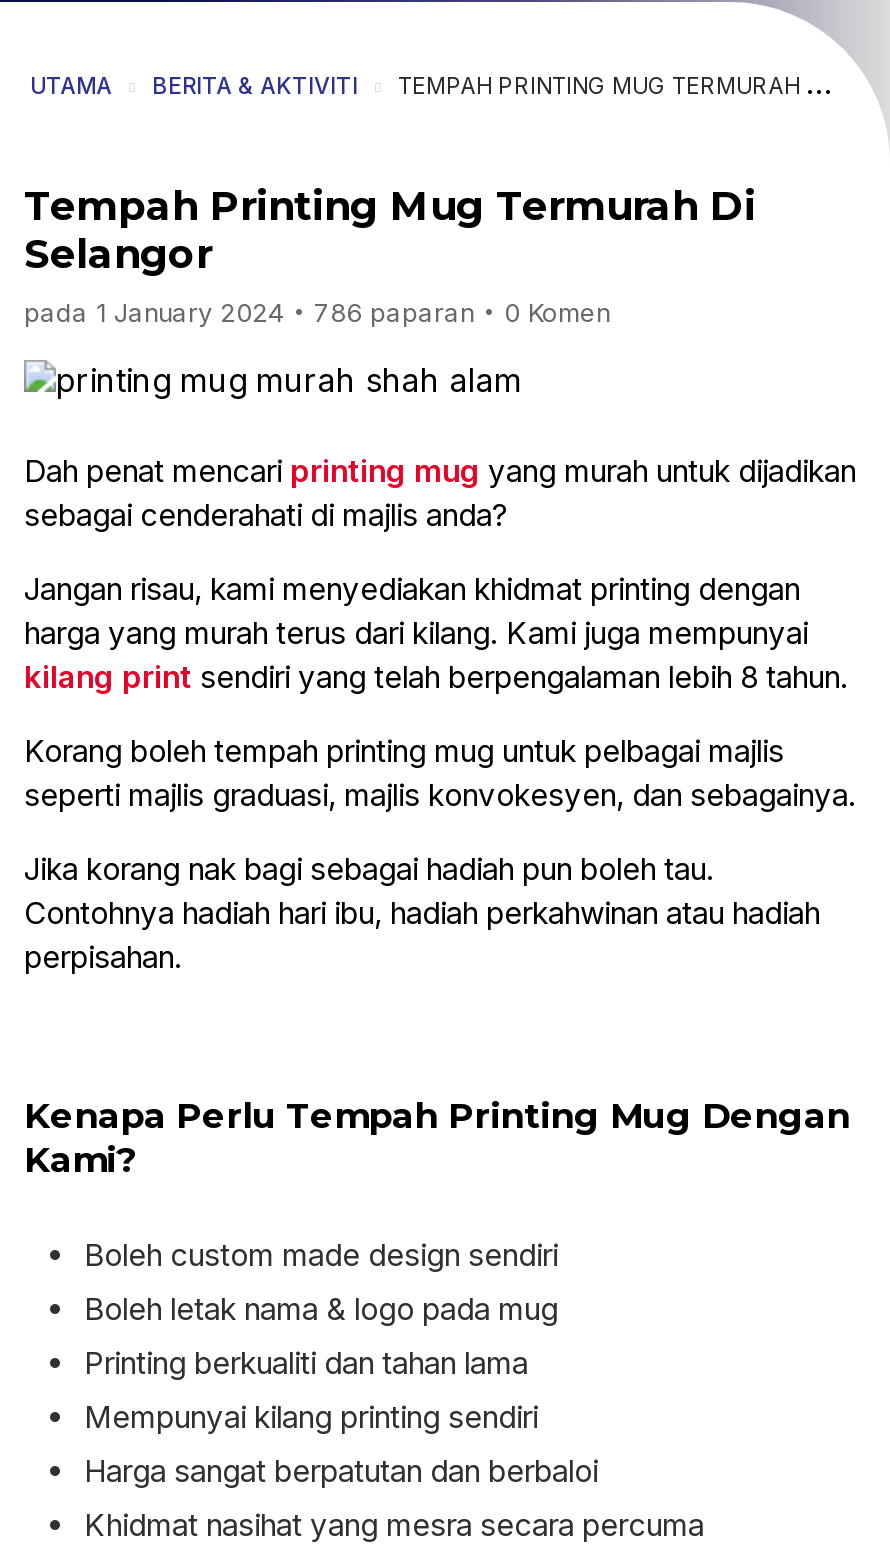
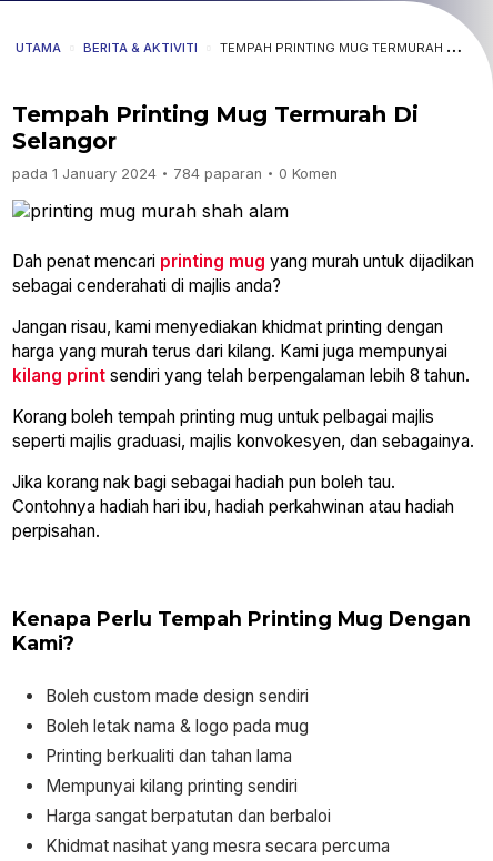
[24,298,610,328] pada 1 January 2024 • 786 paparan • 0 Komen -> [12,165,338,182] pada 1 January 2024 • 784 paparan • 0 Komen

